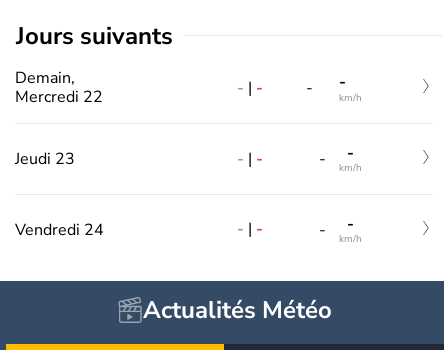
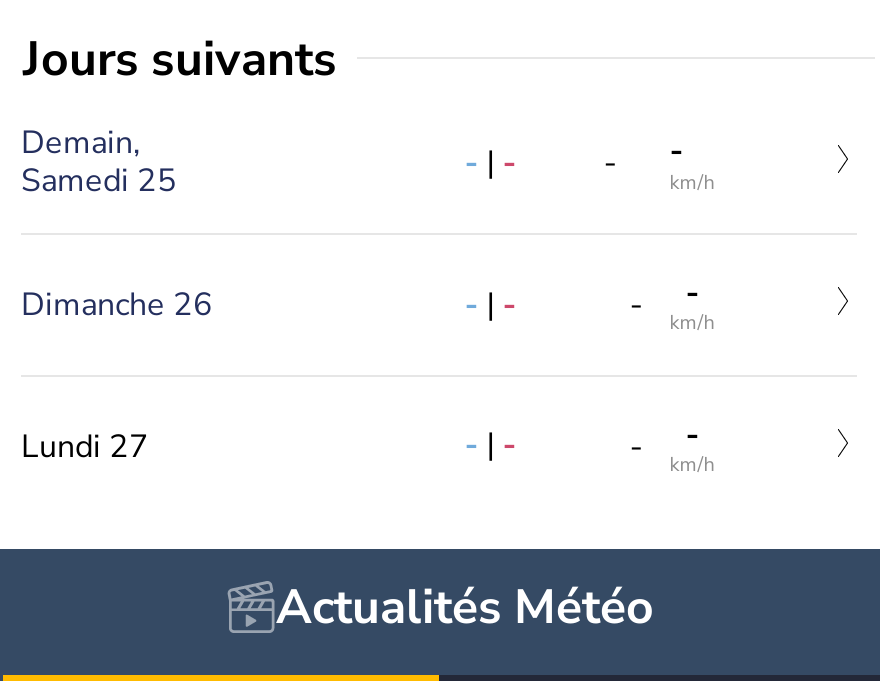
[15,86,103,108] Mercredi 22 -> [21,159,177,203] Samedi 25
[15,148,75,170] Jeudi 23 -> [21,283,213,327] Dimanche 26
[15,219,104,241] Vendredi 24 -> [21,425,149,469] Lundi 27

